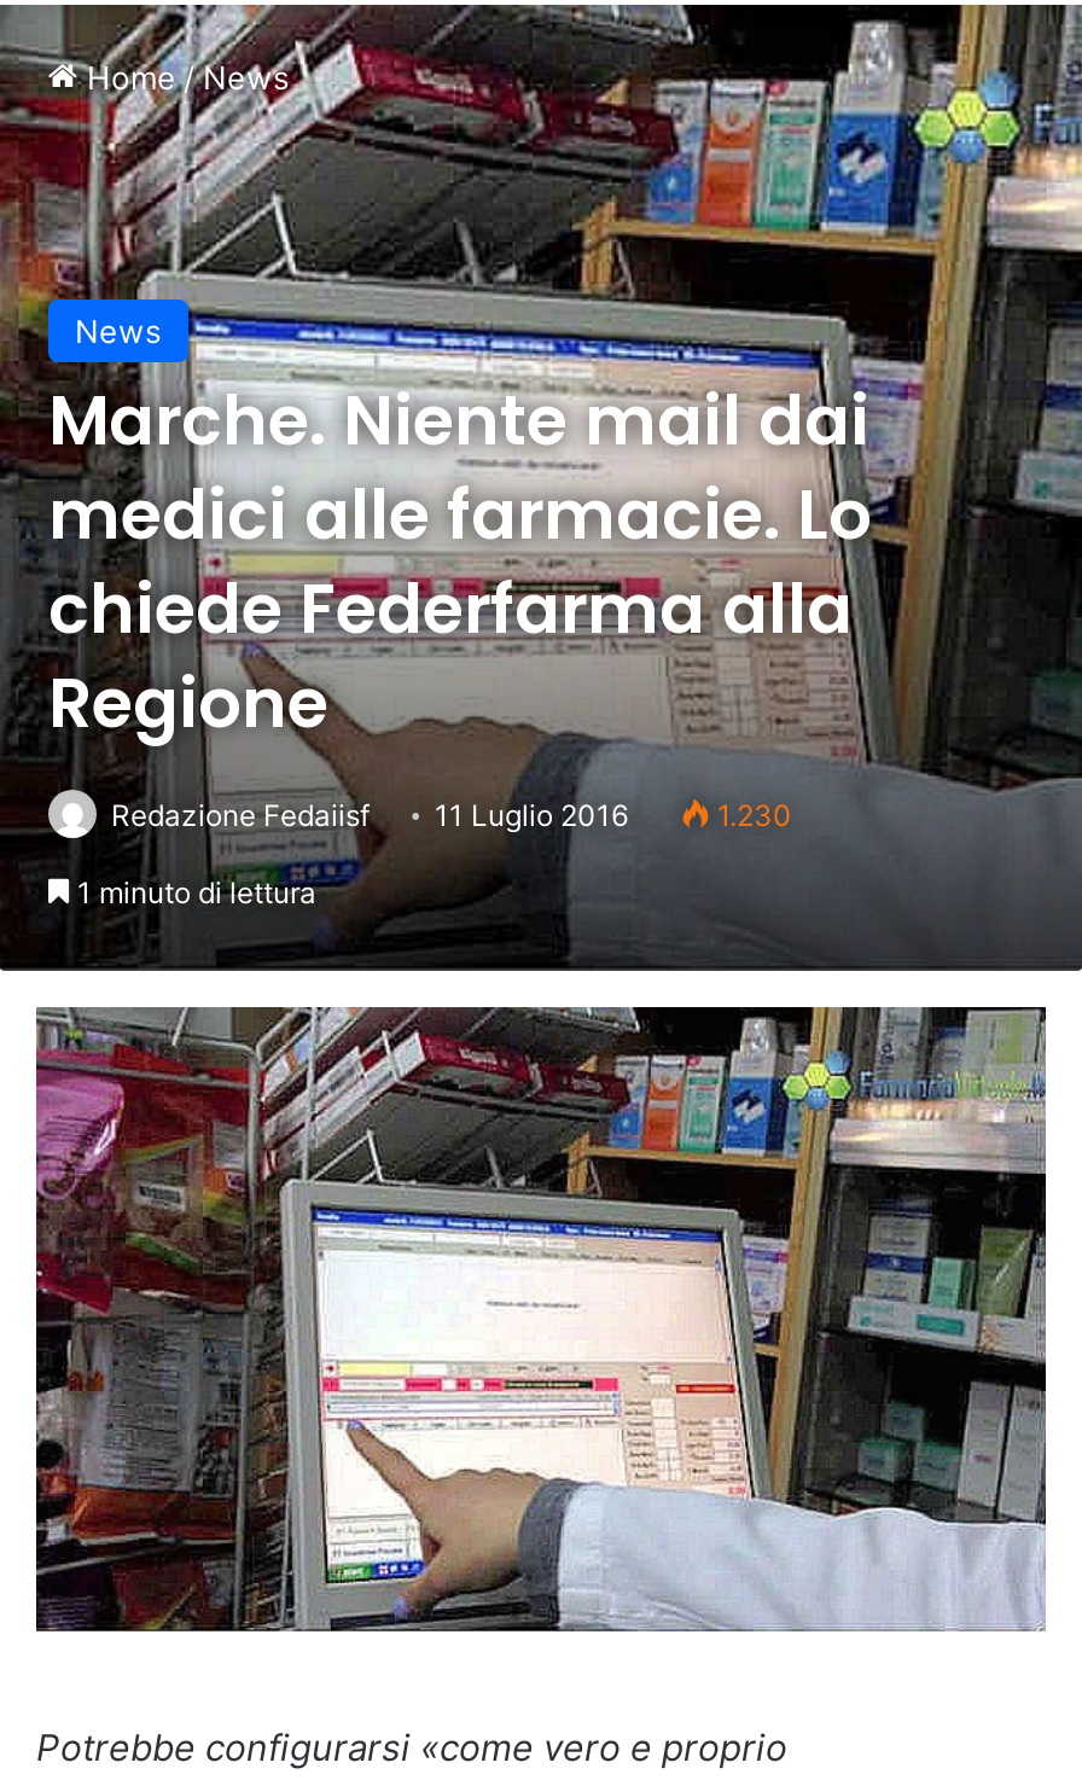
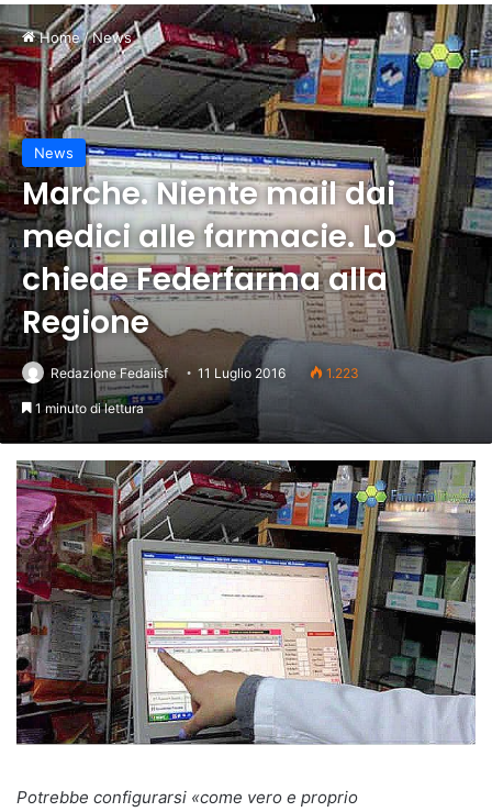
[710,798,792,834] 1.230 -> [323,365,359,382] 1.223

